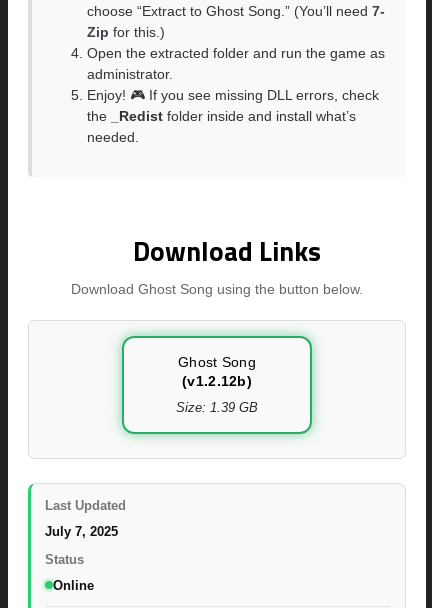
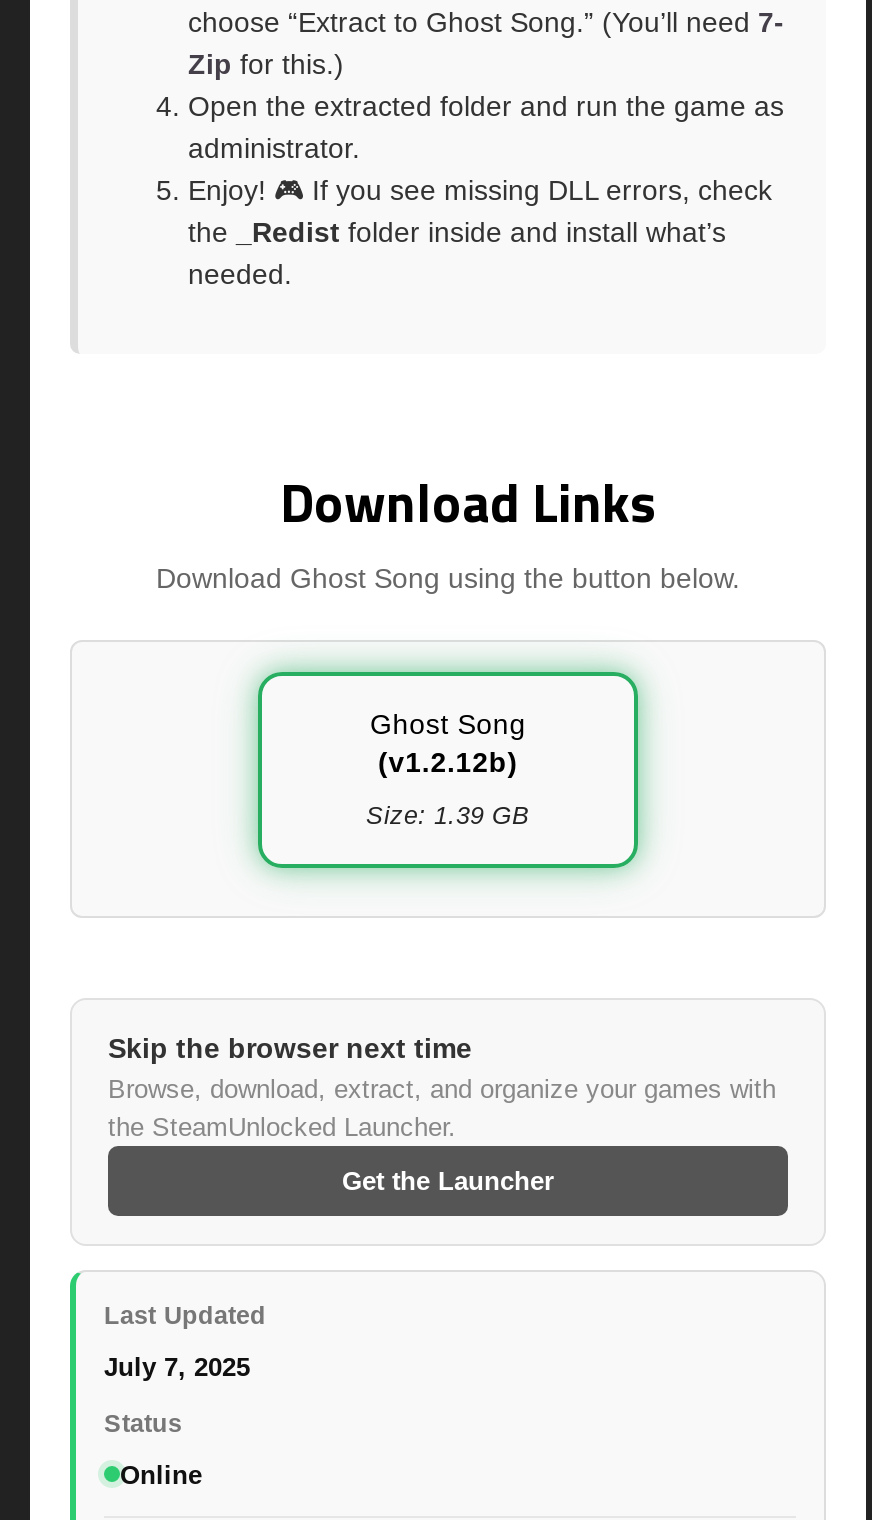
none -> [108,1031,776,1195] Skip the browser next time | Browse, download, extract, and organize your games with | the SteamUnlocked Launcher. | Get the Launcher

